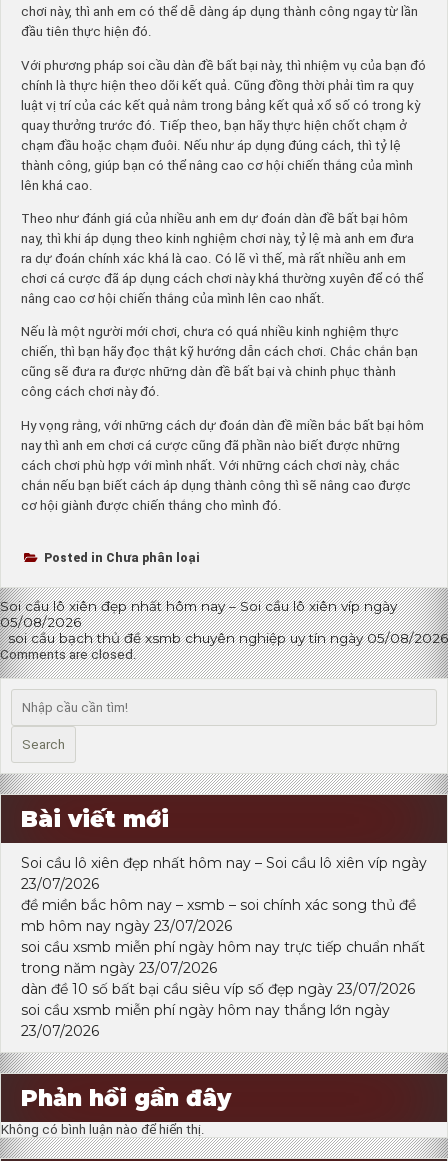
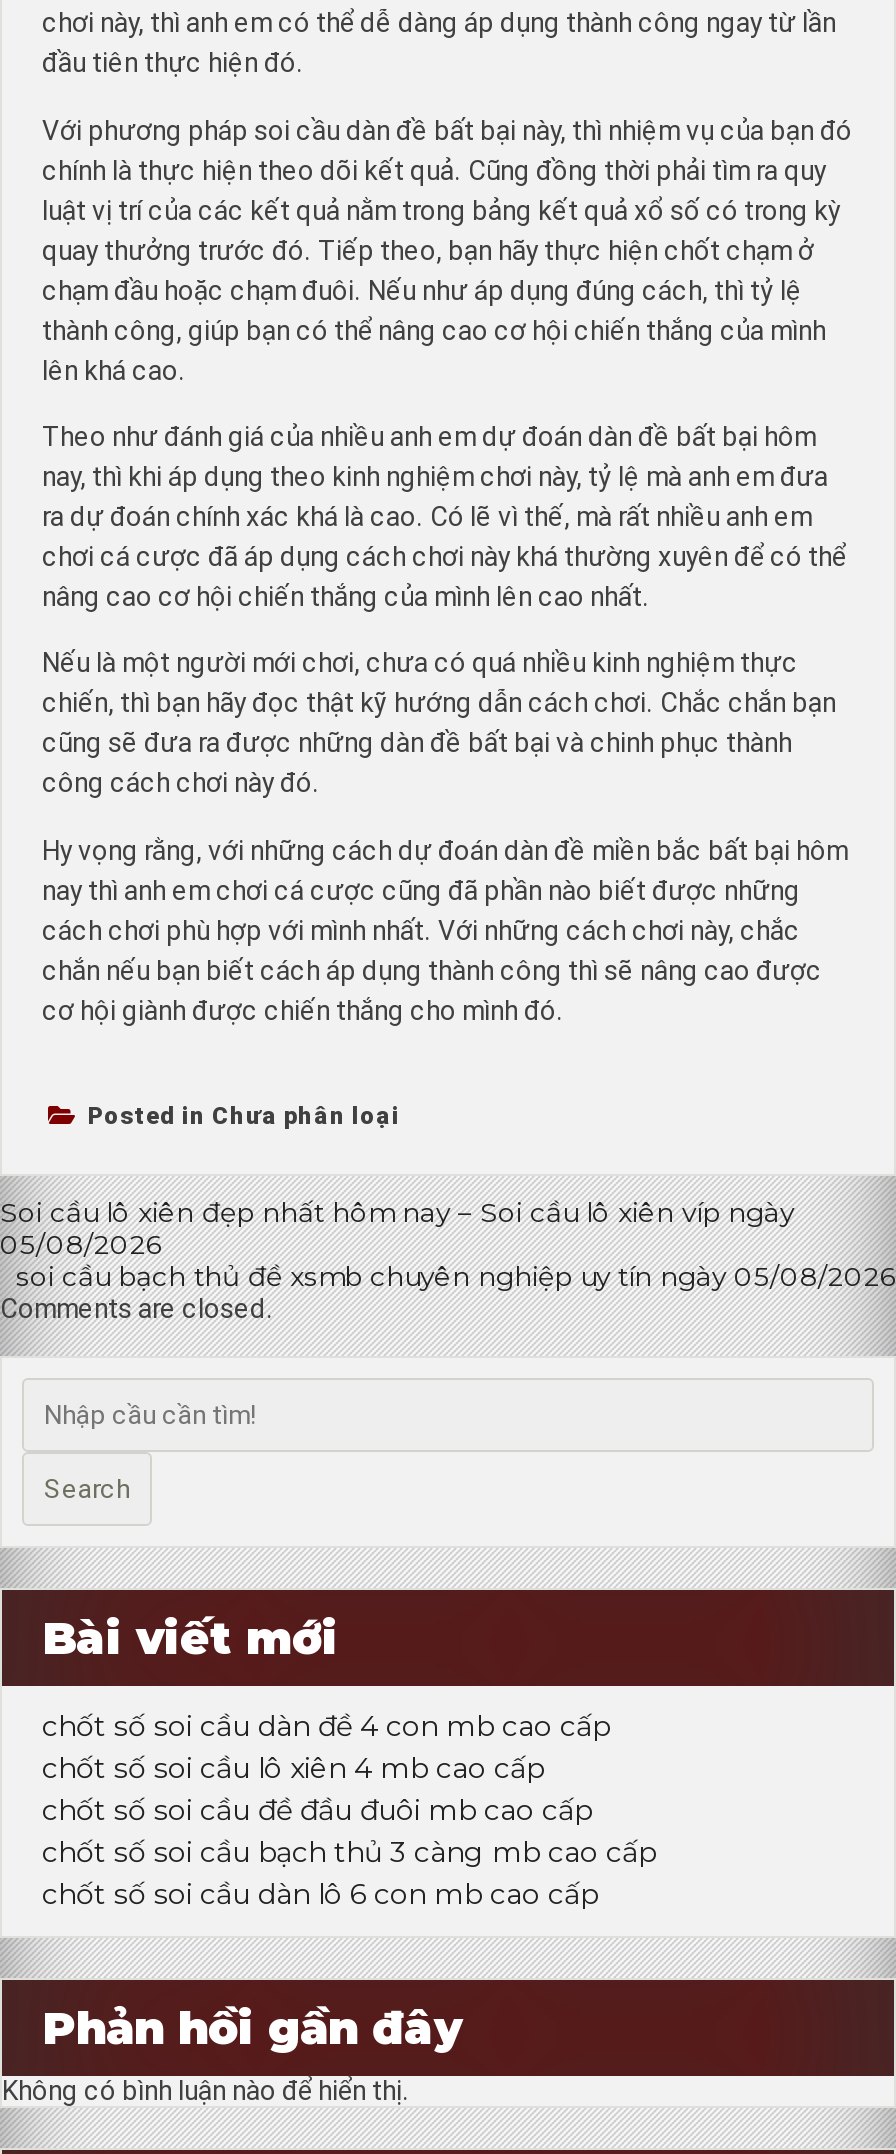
[21,854,427,1040] Soi cầu lô xiên đẹp nhất hôm nay – Soi cầu lô xiên víp ngày | 23/07/2026 | đề miền bắc hôm nay – xsmb – soi chính xác song thủ đề | mb hôm nay ngày 23/07/2026 | soi cầu xsmb miễn phí ngày hôm nay trực tiếp chuẩn nhất | trong năm ngày 23/07/2026 | dàn đề 10 số bất bại cầu siêu víp số đẹp ngày 23/07/2026 | soi cầu xsmb miễn phí ngày hôm nay thắng lớn ngày | 23/07/2026 -> [42,1708,656,1912] chốt số soi cầu dàn đề 4 con mb cao cấp | chốt số soi cầu lô xiên 4 mb cao cấp | chốt số soi cầu đề đầu đuôi mb cao cấp | chốt số soi cầu bạch thủ 3 càng mb cao cấp | chốt số soi cầu dàn lô 6 con mb cao cấp

